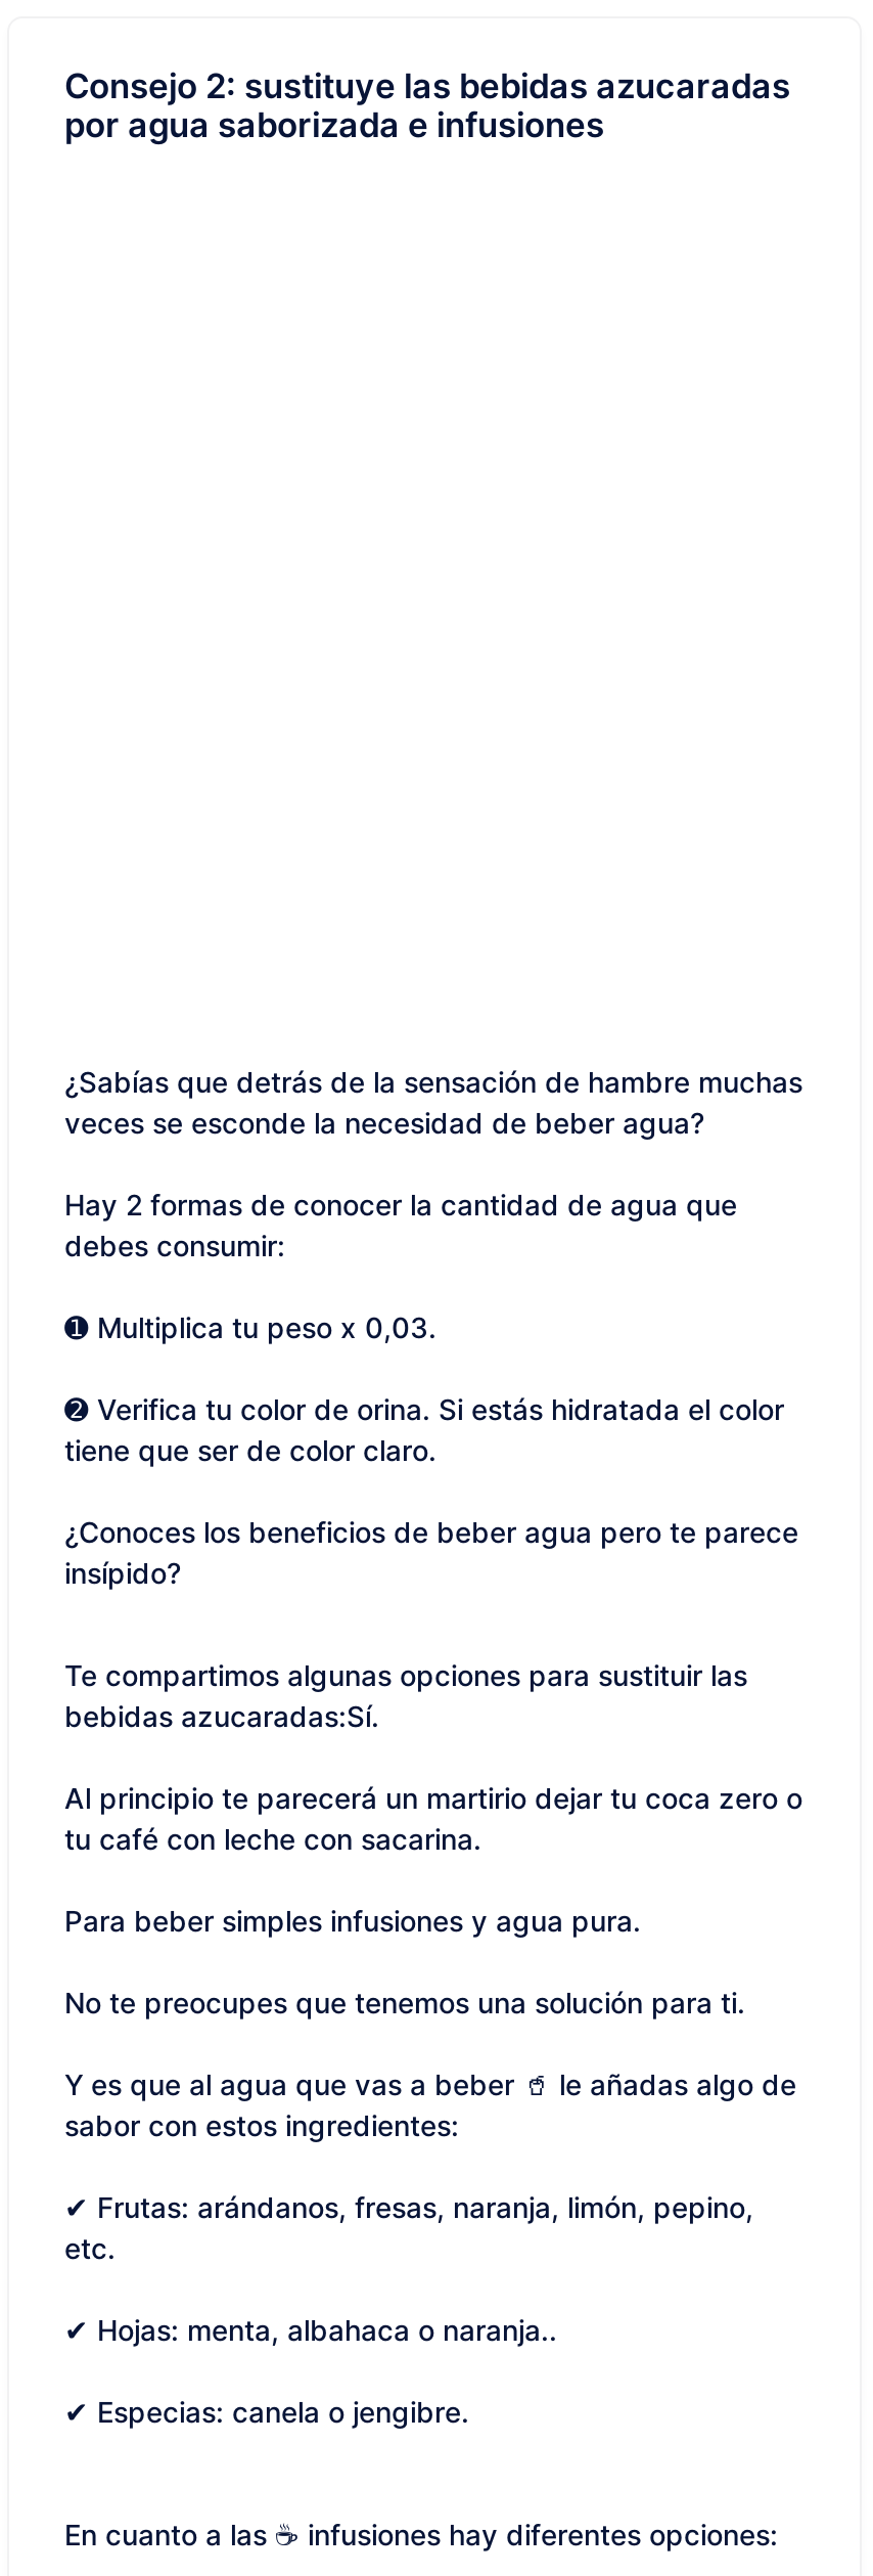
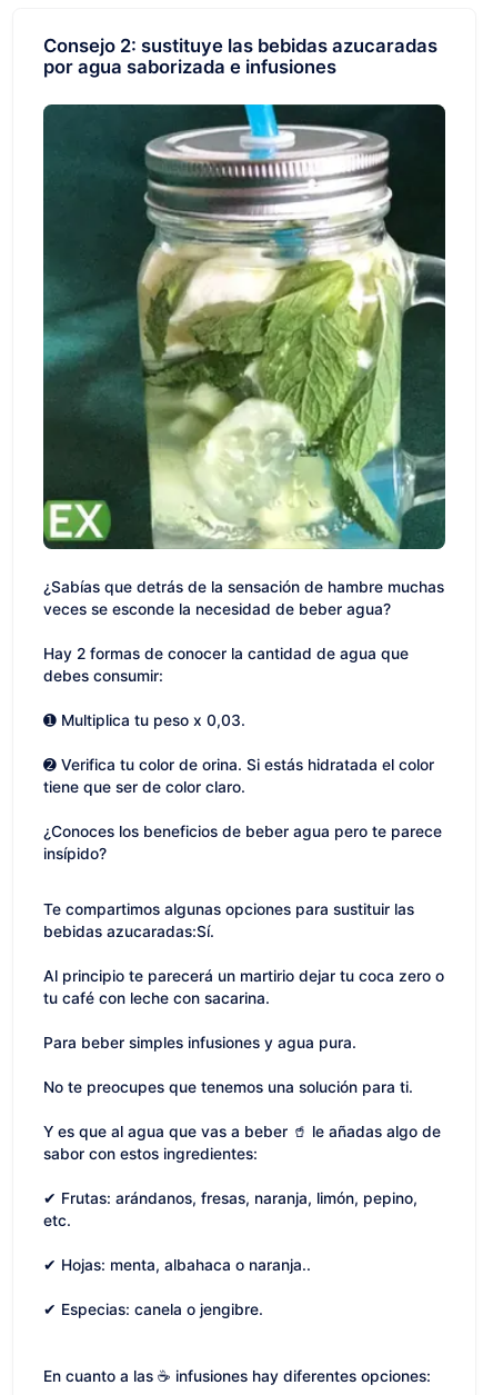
none -> [42,103,446,550] [image]

